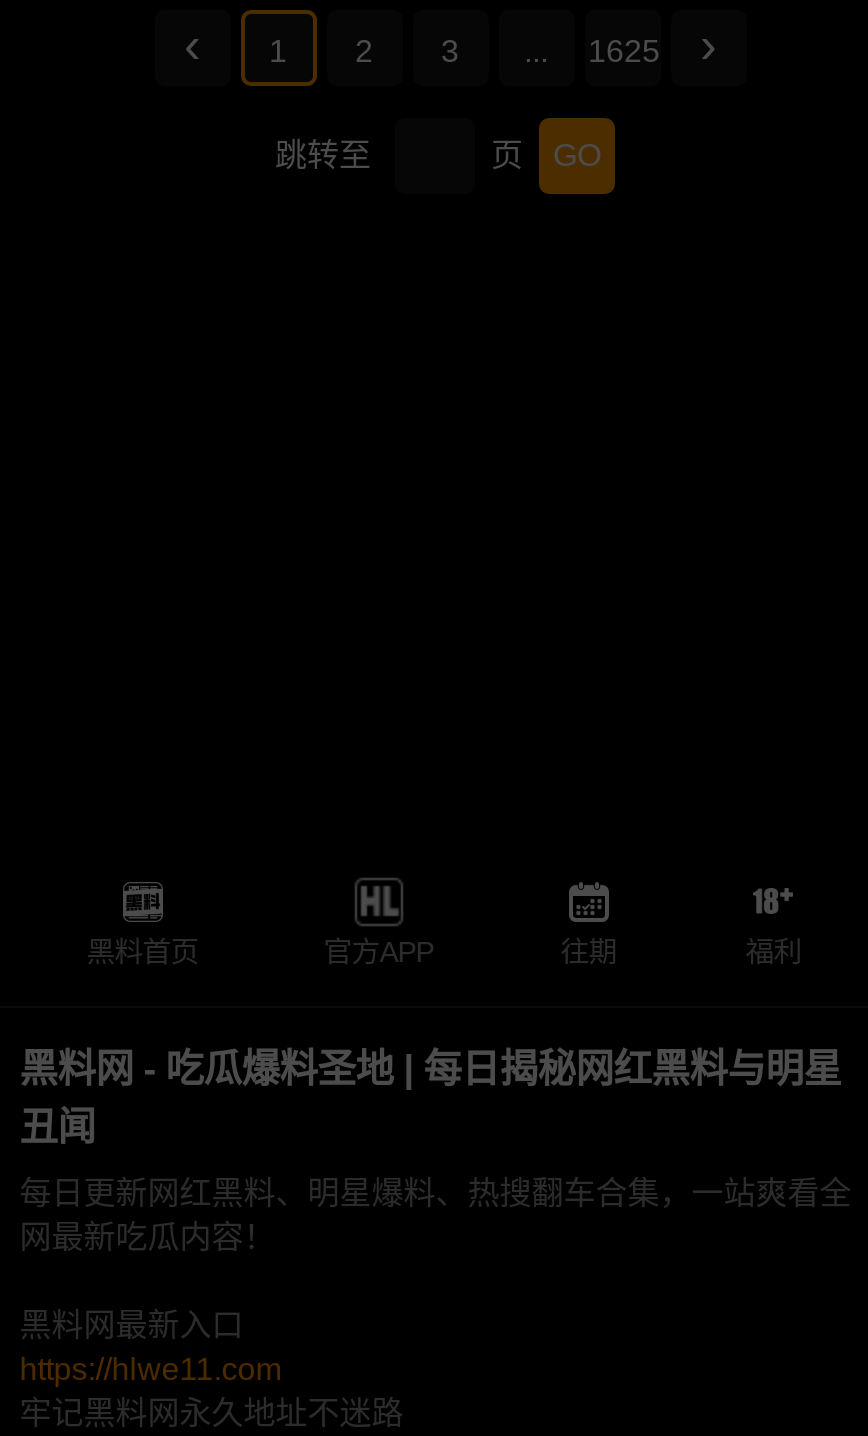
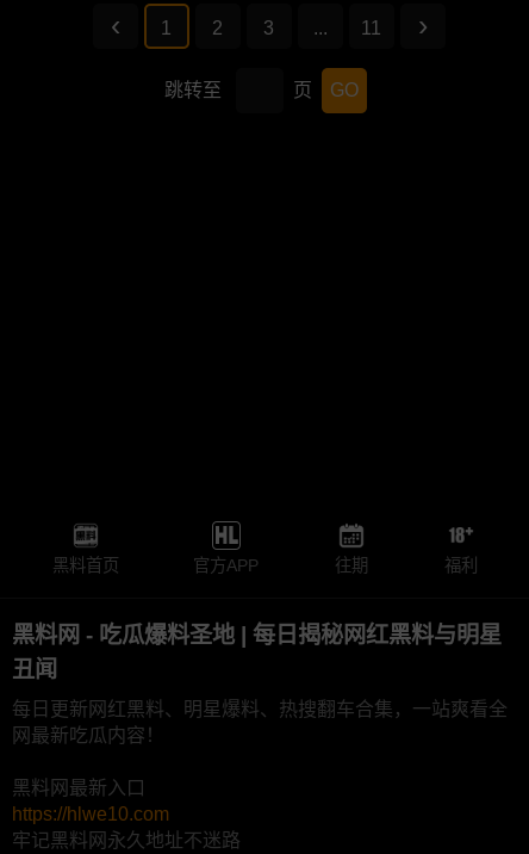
[588,34,660,68] 1625 -> [361,18,381,38] 11
[19,1353,281,1387] https://hlwe11.com -> [12,804,169,825] https://hlwe10.com

